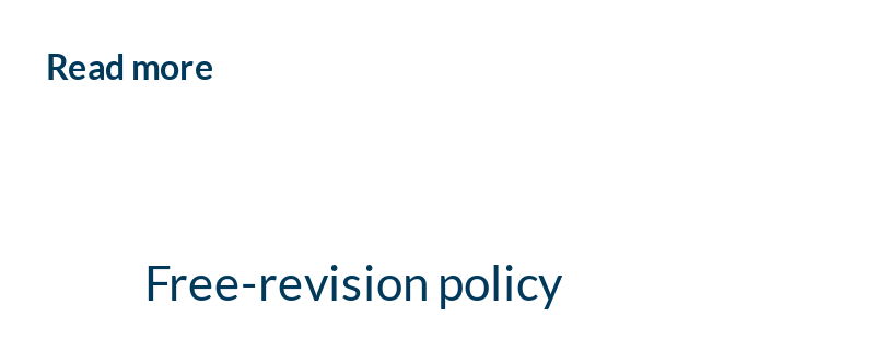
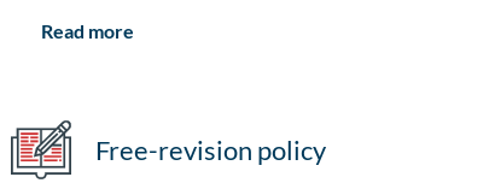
none -> [10,119,72,181] [image]

